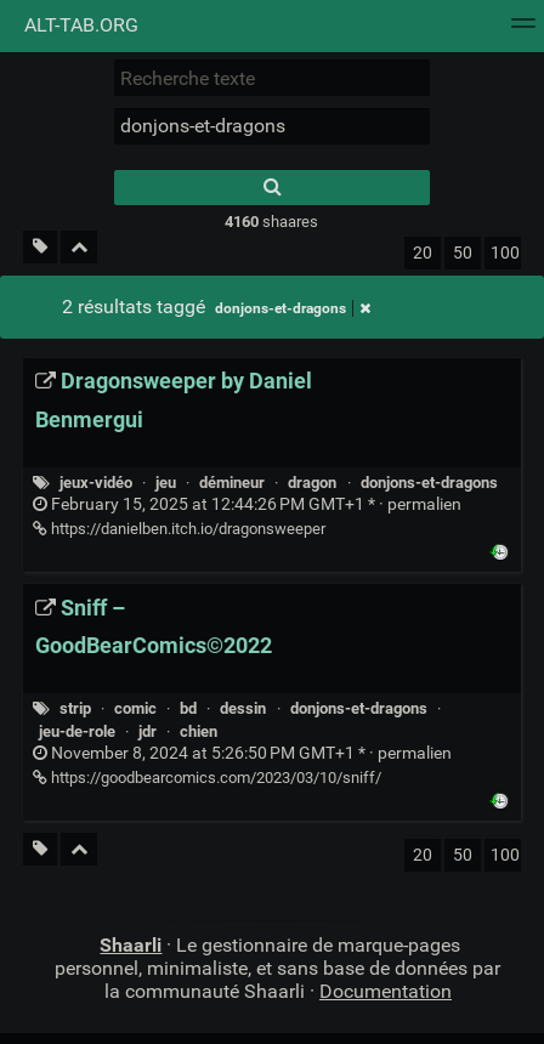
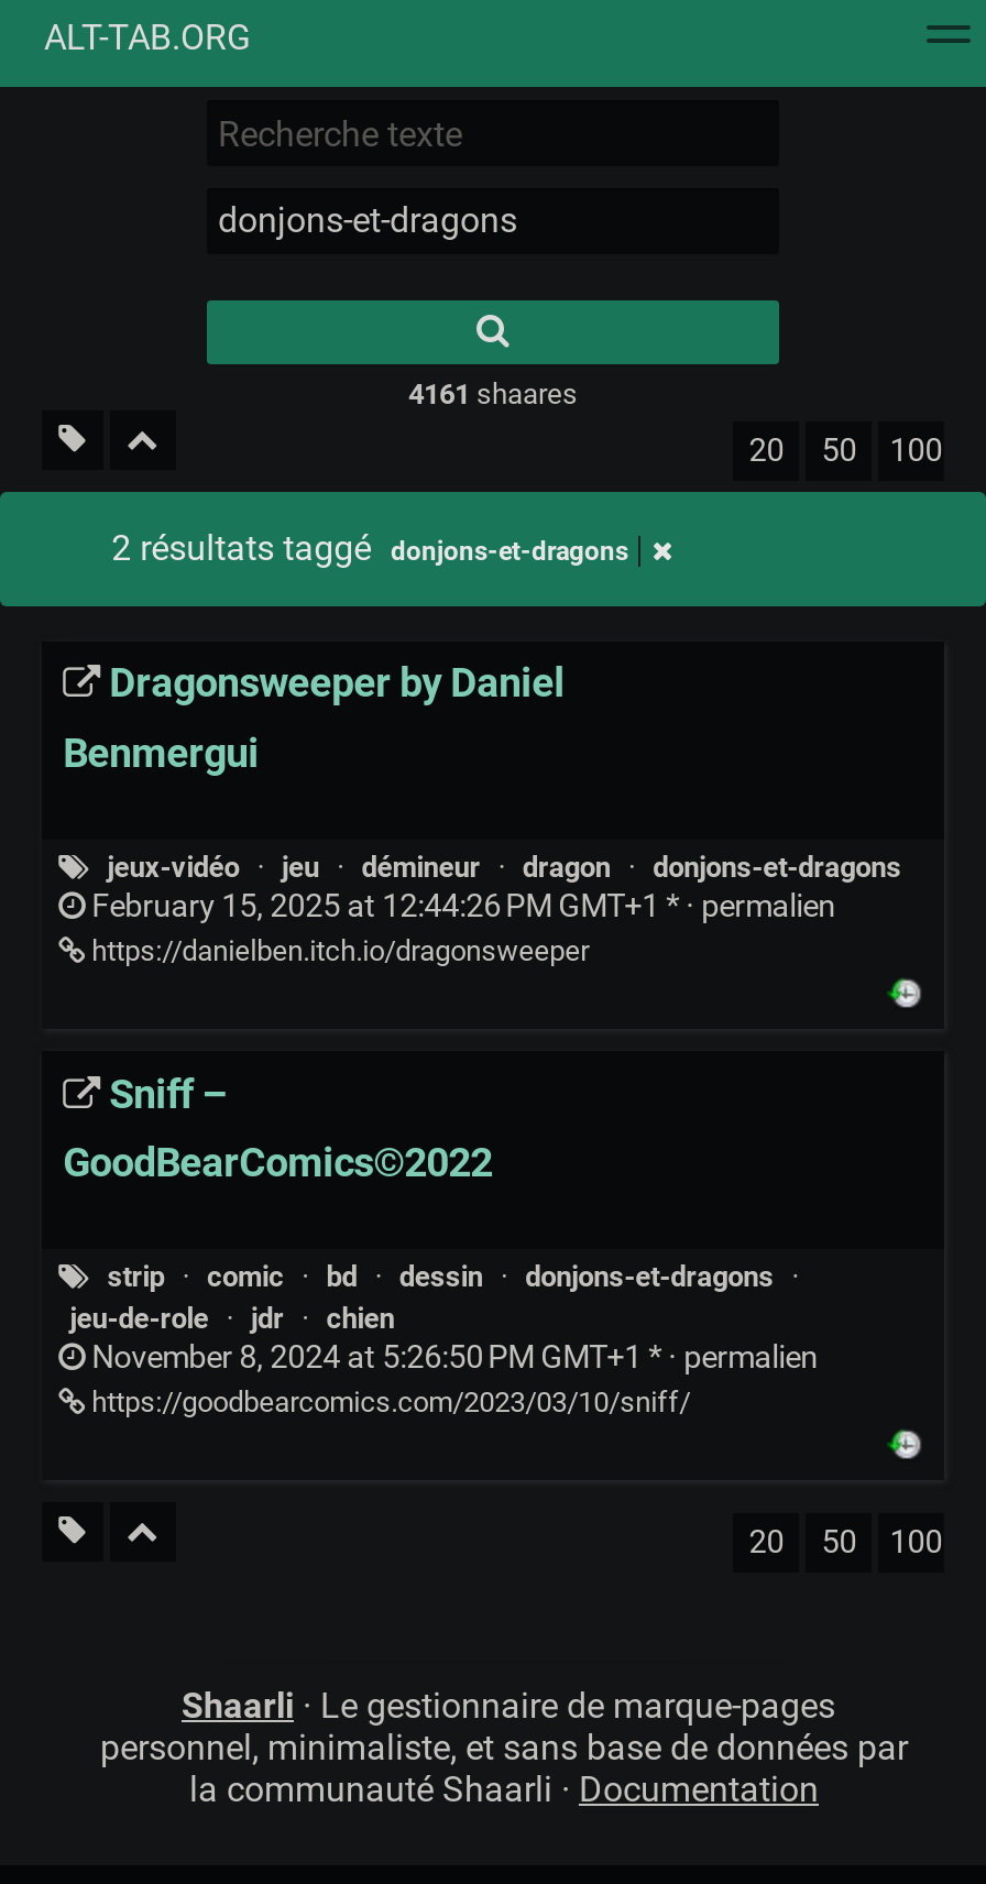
[225,212,319,230] 4160 shaares -> [408,377,578,410] 4161 shaares

